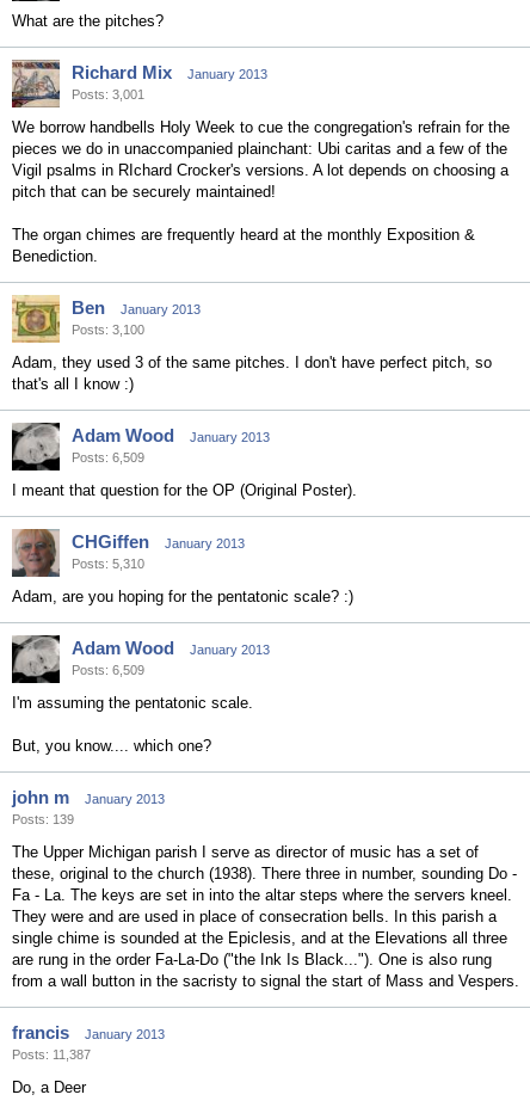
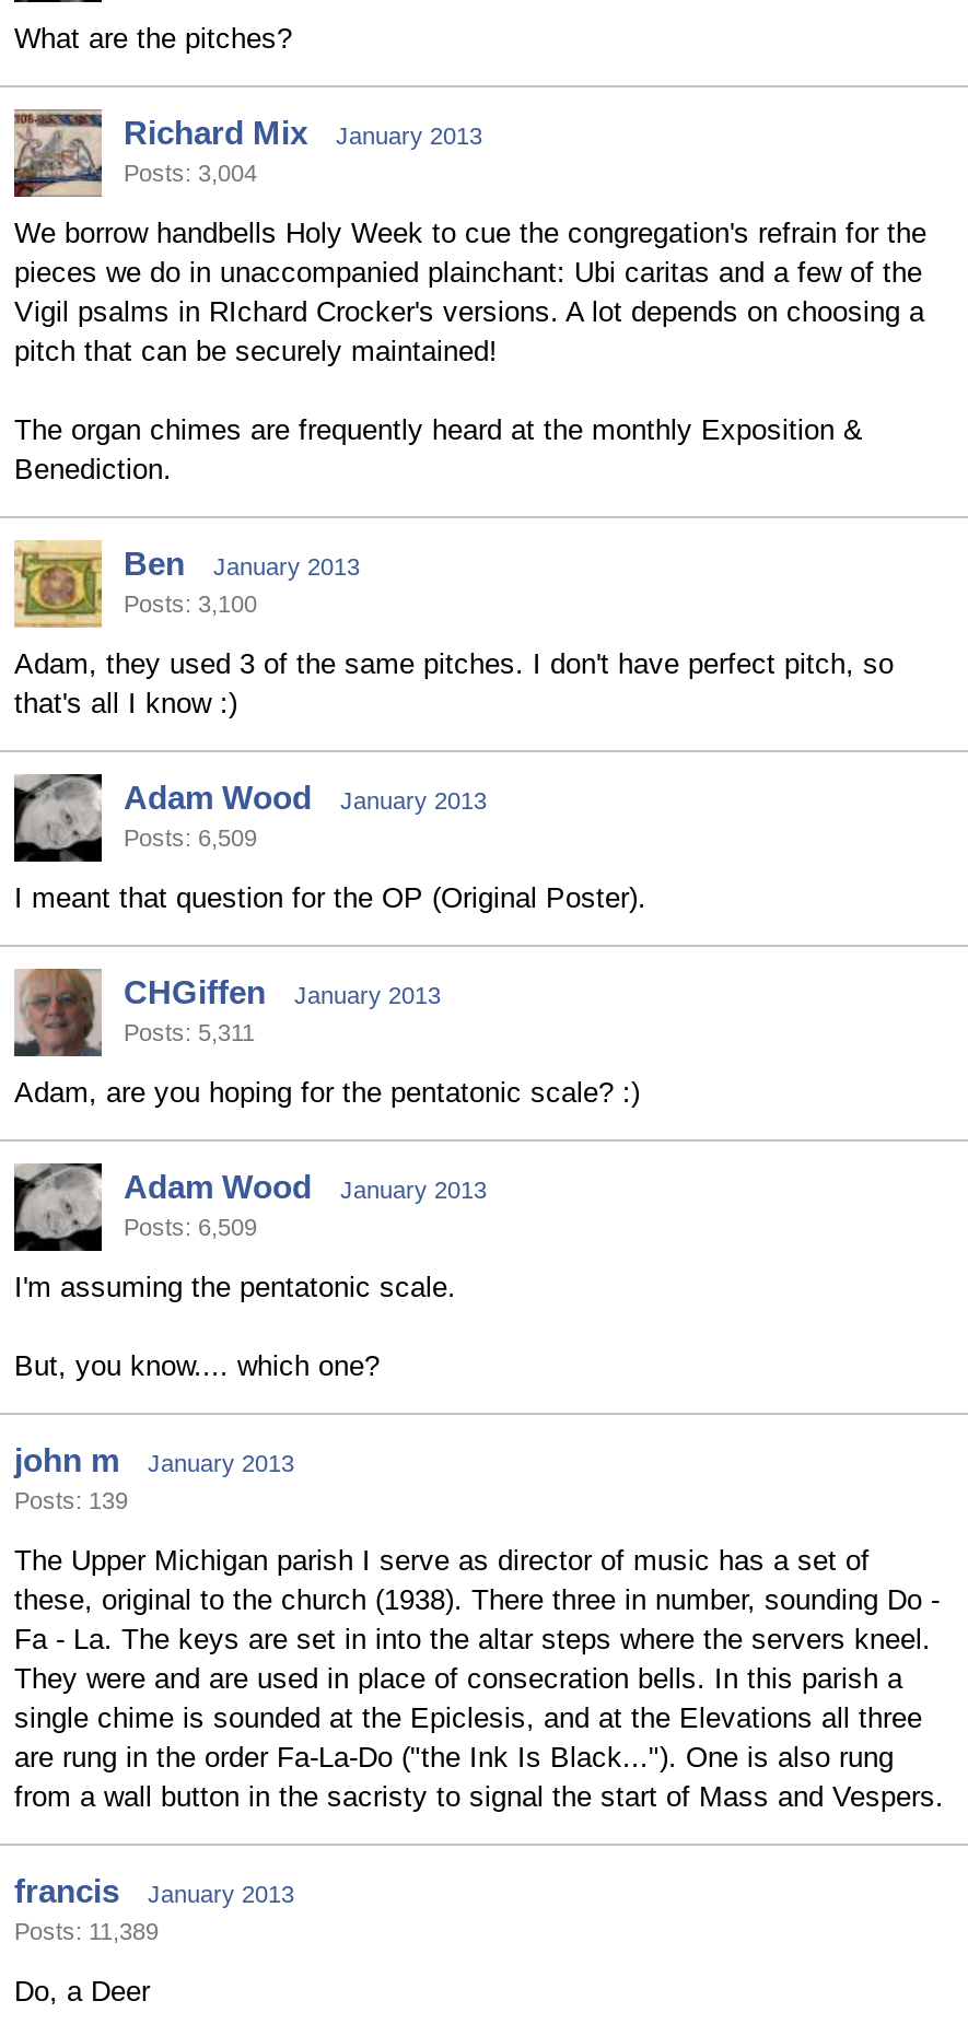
[72,87,144,102] Posts: 3,001 -> [124,160,257,186] Posts: 3,004
[72,556,144,571] Posts: 5,310 -> [124,1019,255,1045] Posts: 5,311
[12,1047,91,1062] Posts: 11,387 -> [14,1918,159,1944] Posts: 11,389

